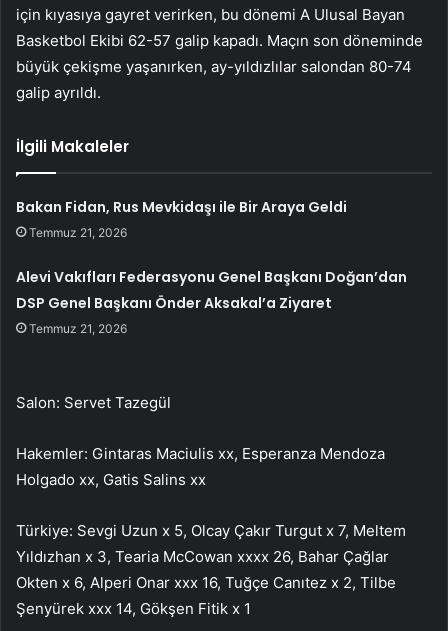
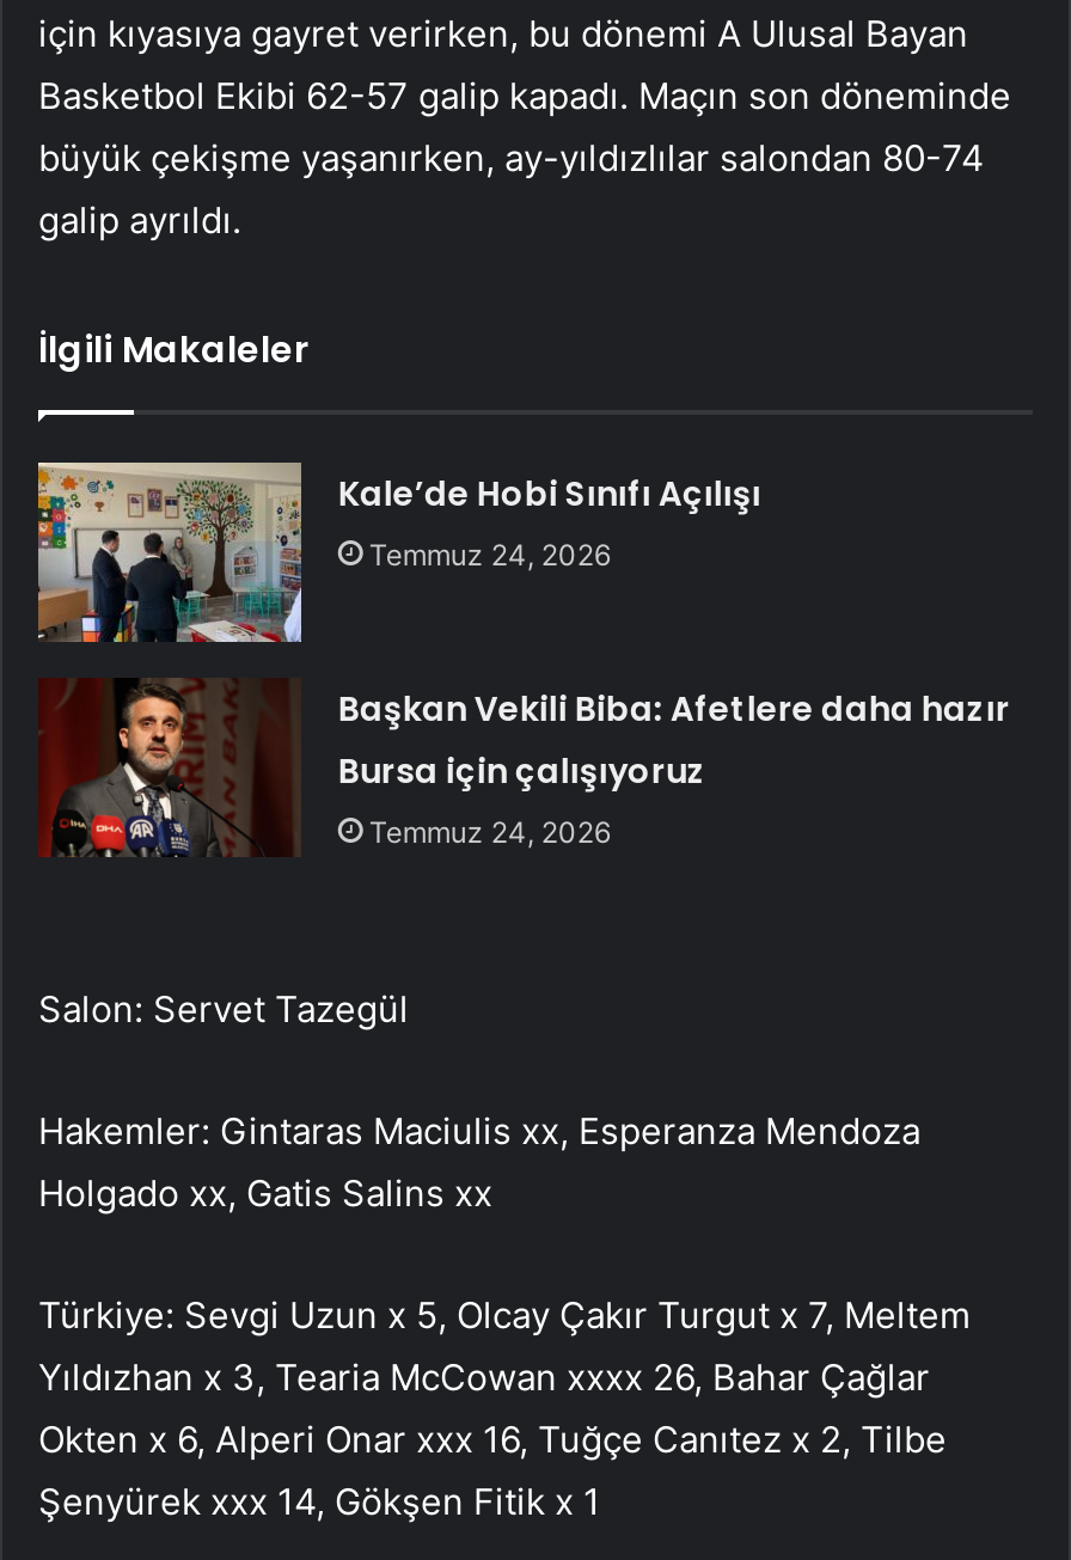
[16,197,347,240] Bakan Fidan, Rus Mevkidaşı ile Bir Araya Geldi | Temmuz 21, 2026 -> [338,469,761,572] Kale’de Hobi Sınıfı Açılışı | Temmuz 24, 2026
[16,267,407,336] Alevi Vakıfları Federasyonu Genel Başkanı Doğan’dan | DSP Genel Başkanı Önder Aksakal’a Ziyaret | Temmuz 21, 2026 -> [338,684,1010,849] Başkan Vekili Biba: Afetlere daha hazır | Bursa için çalışıyoruz | Temmuz 24, 2026

